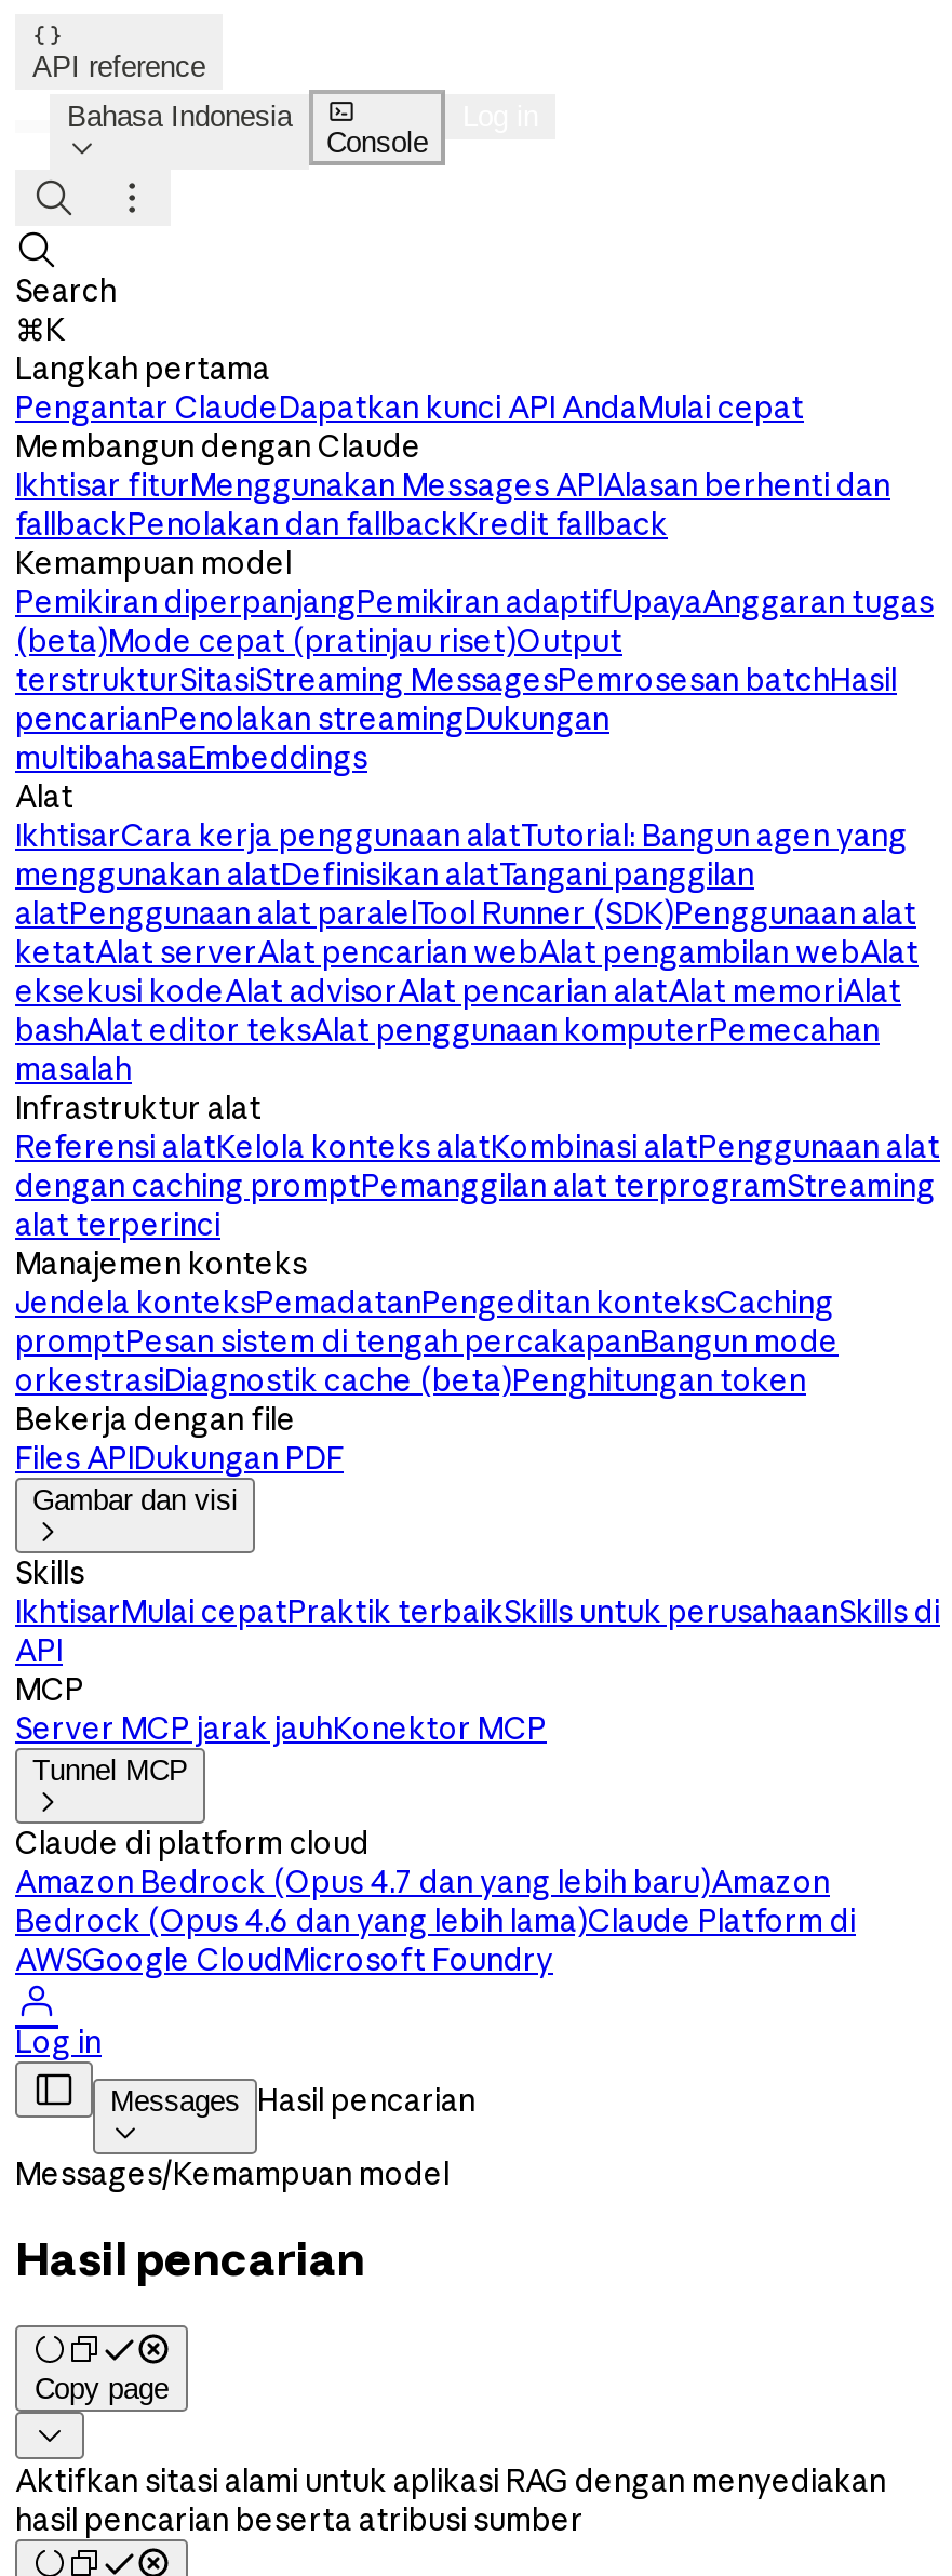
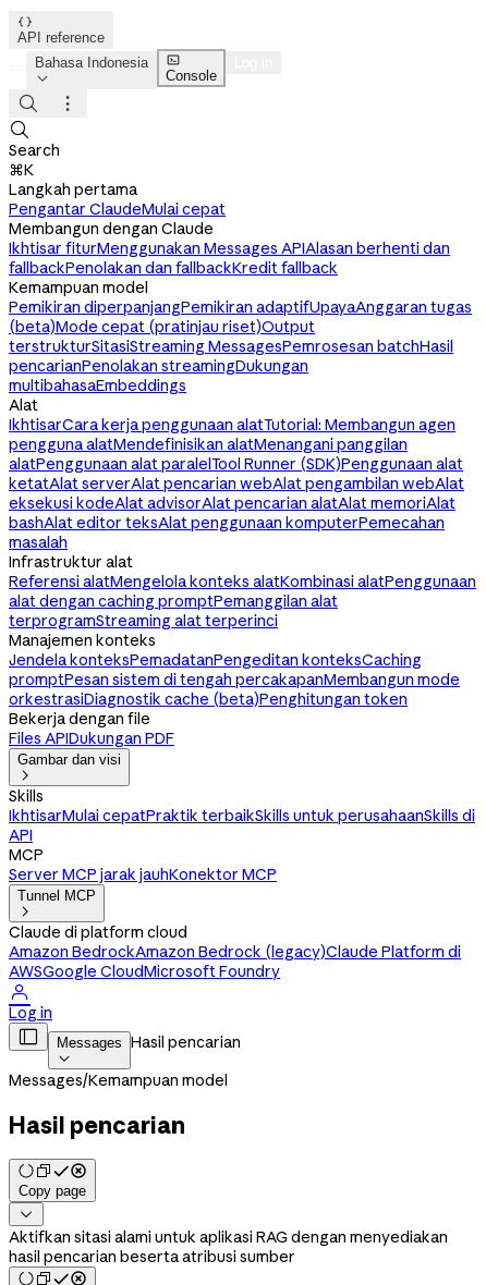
[15,388,804,427] Pengantar ClaudeDapatkan kunci API AndaMulai cepat -> [9,199,226,219] Pengantar ClaudeMulai cepat
[15,816,908,894] IkhtisarCara kerja penggunaan alatTutorial: Bangun agen yang | menggunakan alatDefinisikan alatTangani panggilan -> [9,415,455,454] IkhtisarCara kerja penggunaan alatTutorial: Membangun agen | pengguna alatMendefinisikan alatMenangani panggilan
[15,1127,940,1244] Referensi alatKelola konteks alatKombinasi alatPenggunaan alat | dengan caching promptPemanggilan alat terprogramStreaming | alat terperinci -> [9,572,476,631] Referensi alatMengelola konteks alatKombinasi alatPenggunaan | alat dengan caching promptPemanggilan alat | terprogramStreaming alat terperinci
[15,1322,839,1361] promptPesan sistem di tengah percakapanBangun mode -> [9,670,460,689] promptPesan sistem di tengah percakapanMembangun mode
[15,1863,856,1940] Amazon Bedrock (Opus 4.7 dan yang lebih baru)Amazon | Bedrock (Opus 4.6 dan yang lebih lama)Claude Platform di -> [9,942,461,962] Amazon BedrockAmazon Bedrock (legacy)Claude Platform di

